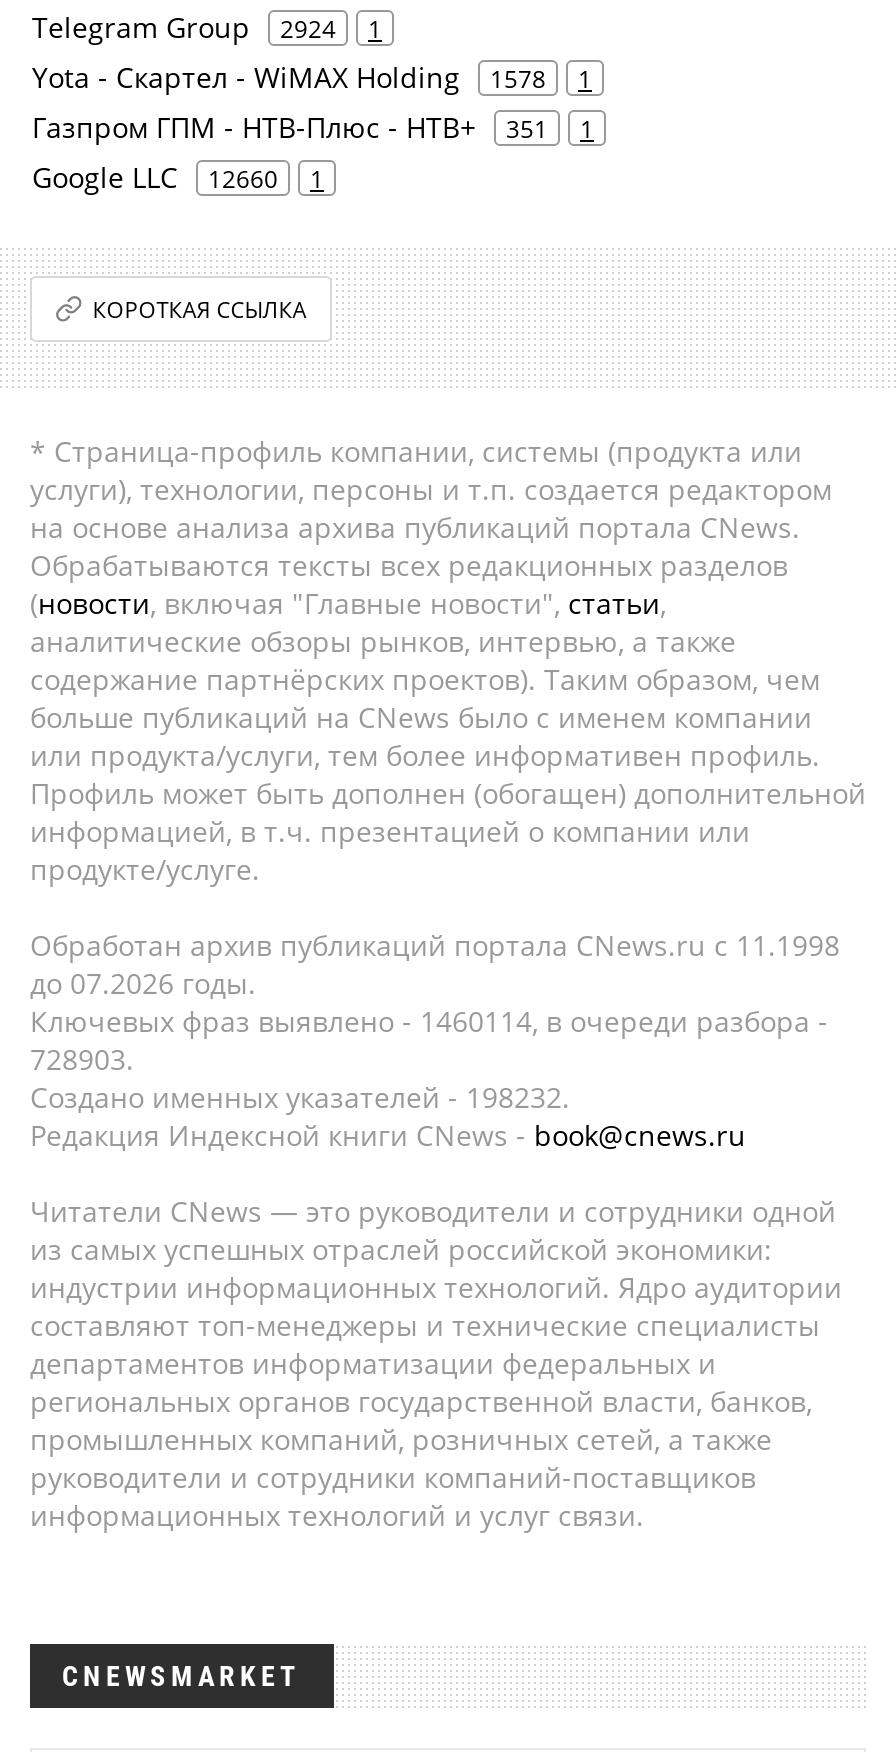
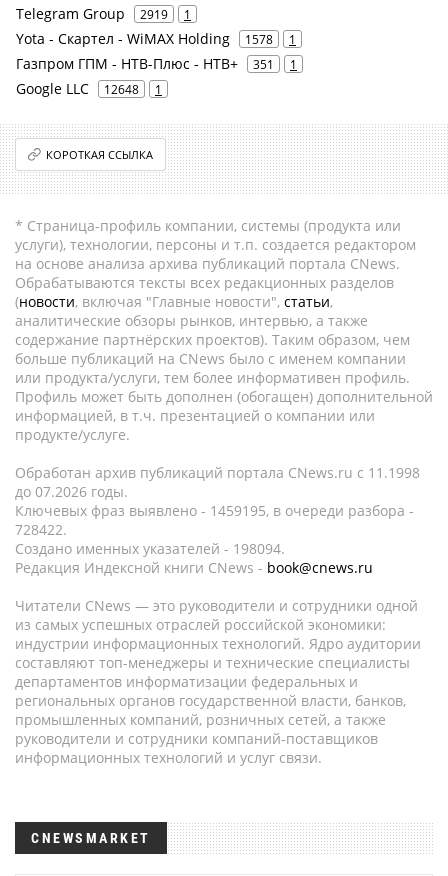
[32,8,382,46] Telegram Group 2924 1 -> [16,4,191,23] Telegram Group 2919 1
[32,158,324,196] Google LLC 12660 1 -> [16,79,162,98] Google LLC 12648 1
[30,1002,828,1040] Ключевых фраз выявлено - 1460114, в очереди разбора - -> [15,501,414,520] Ключевых фраз выявлено - 1459195, в очереди разбора -
[30,1040,134,1078] 728903. -> [15,520,67,539] 728422.
[30,1078,570,1116] Создано именных указателей - 198232. -> [15,539,285,558] Создано именных указателей - 198094.

